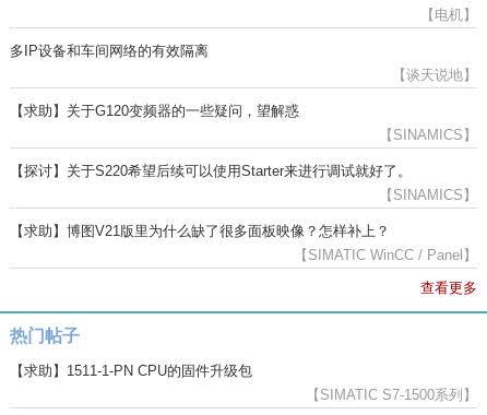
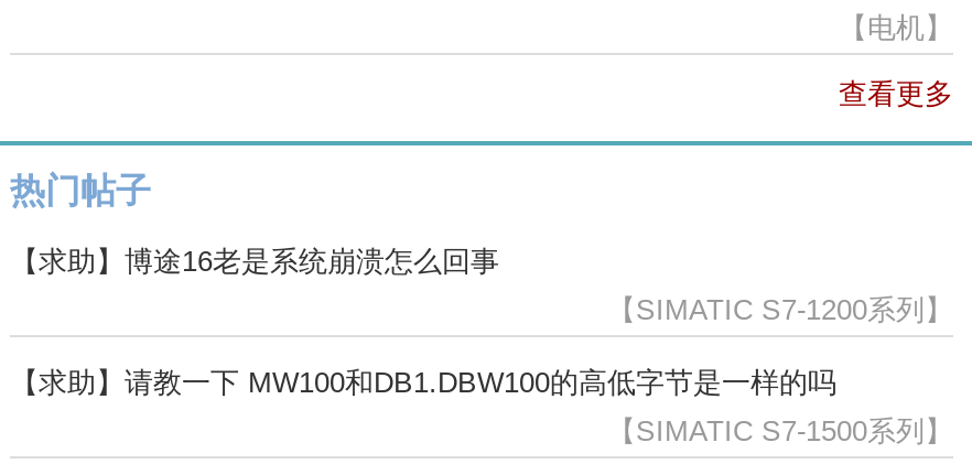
[10,43,477,263] 多IP设备和车间网络的有效隔离 | 【谈天说地】 | 【求助】关于G120变频器的一些疑问，望解惑 | 【SINAMICS】 | 【探讨】关于S220希望后续可以使用Starter来进行调试就好了。 | 【SINAMICS】 | 【求助】博图V21版里为什么缺了很多面板映像？怎样补上？ | 【SIMATIC WinCC / Panel】 -> none
moved [10,280,477,345] -> [10,77,953,209]: 查看更多 | 热门帖子
[10,363,252,379] 【求助】1511-1-PN CPU的固件升级包 -> [10,245,953,399] 【求助】博途16老是系统崩溃怎么回事 | 【SIMATIC S7-1200系列】 | 【求助】请教一下 MW100和DB1.DBW100的高低字节是一样的吗

